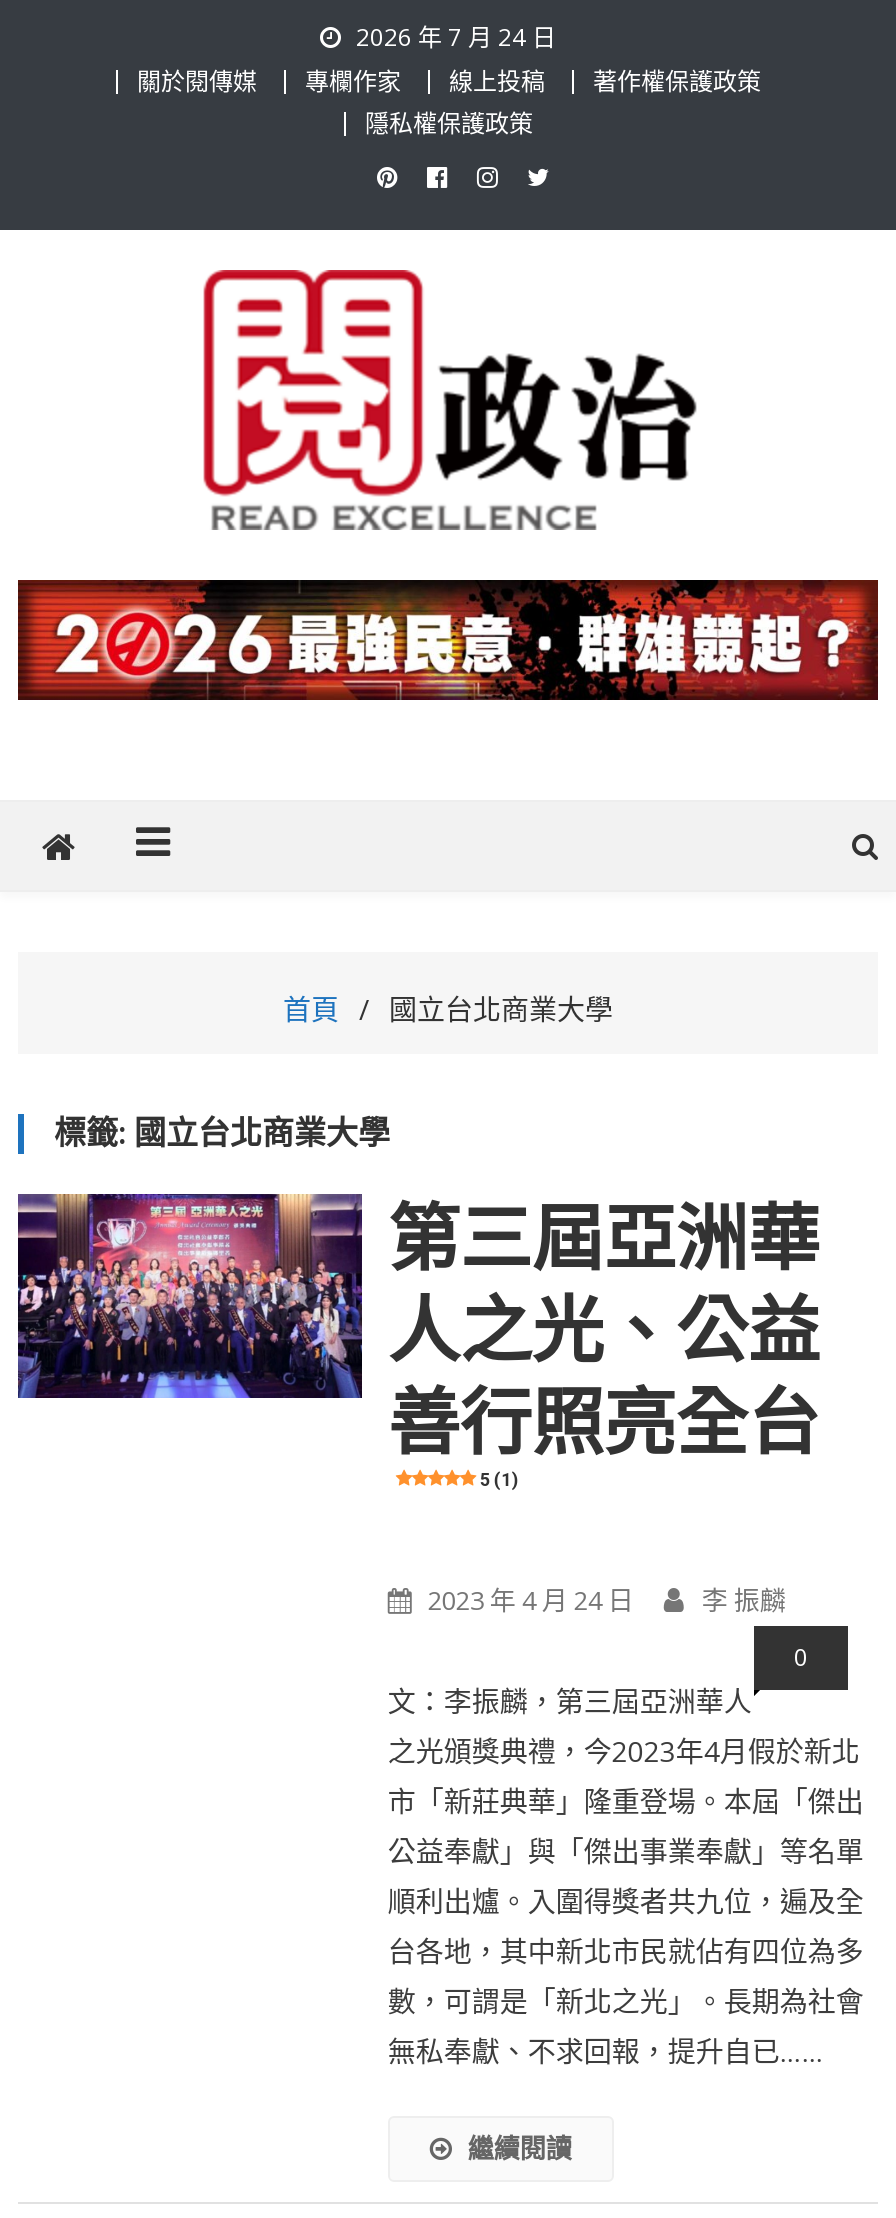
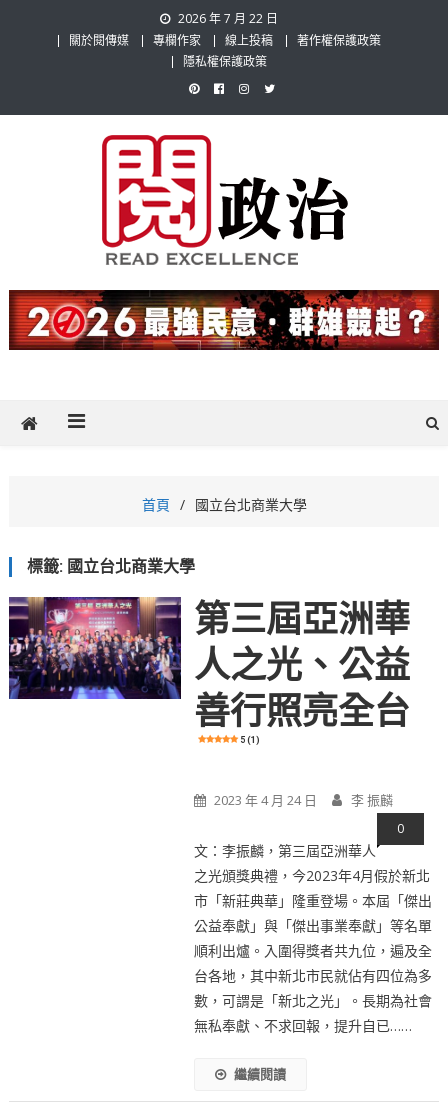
[356,20,556,54] 2026 年 7 月 24 日 -> [178,10,278,27] 2026 年 7 月 22 日

